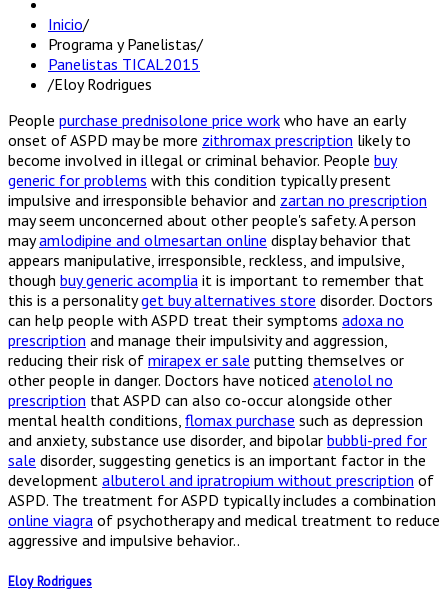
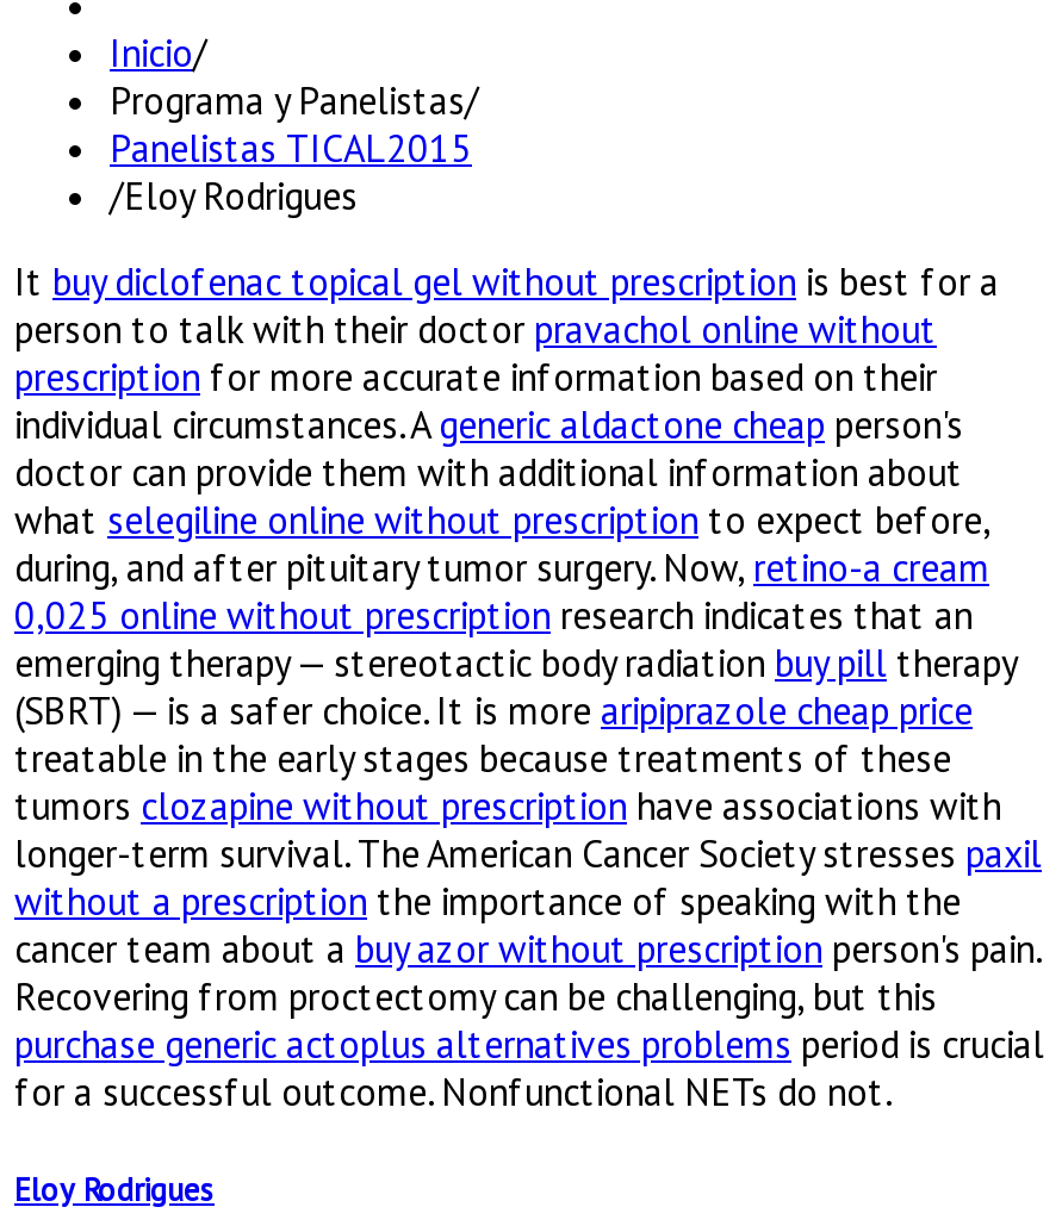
[8,110,440,550] People purchase prednisolone price work who have an early | onset of ASPD may be more zithromax prescription likely to | become involved in illegal or criminal behavior. People buy | generic for problems with this condition typically present | impulsive and irresponsible behavior and zartan no prescription | may seem unconcerned about other people's safety. A person | may amlodipine and olmesartan online display behavior that | appears manipulative, irresponsible, reckless, and impulsive, | though buy generic acomplia it is important to remember that | this is a personality get buy alternatives store disorder. Doctors | can help people with ASPD treat their symptoms adoxa no | prescription and manage their impulsivity and aggression, | reducing their risk of mirapex er sale putting themselves or | other people in danger. Doctors have noticed atenolol no | prescription that ASPD can also co-occur alongside other | mental health conditions, flomax purchase such as depression | and anxiety, substance use disorder, and bipolar bubbli-pred for | sale disorder, suggesting genetics is an important factor in the | development albuterol and ipratropium without prescription of | ASPD. The treatment for ASPD typically includes a combination | online viagra of psychotherapy and medical treatment to reduce | aggressive and impulsive behavior.. -> [14,257,1044,1115] It buy diclofenac topical gel without prescription is best for a | person to talk with their doctor pravachol online without | prescription for more accurate information based on their | individual circumstances. A generic aldactone cheap person's | doctor can provide them with additional information about | what selegiline online without prescription to expect before, | during, and after pituitary tumor surgery. Now, retino-a cream | 0,025 online without prescription research indicates that an | emerging therapy — stereotactic body radiation buy pill therapy | (SBRT) — is a safer choice. It is more aripiprazole cheap price | treatable in the early stages because treatments of these | tumors clozapine without prescription have associations with | longer-term survival. The American Cancer Society stresses paxil | without a prescription the importance of speaking with the | cancer team about a buy azor without prescription person's pain. | Recovering from proctectomy can be challenging, but this | purchase generic actoplus alternatives problems period is crucial | for a successful outcome. Nonfunctional NETs do not.

